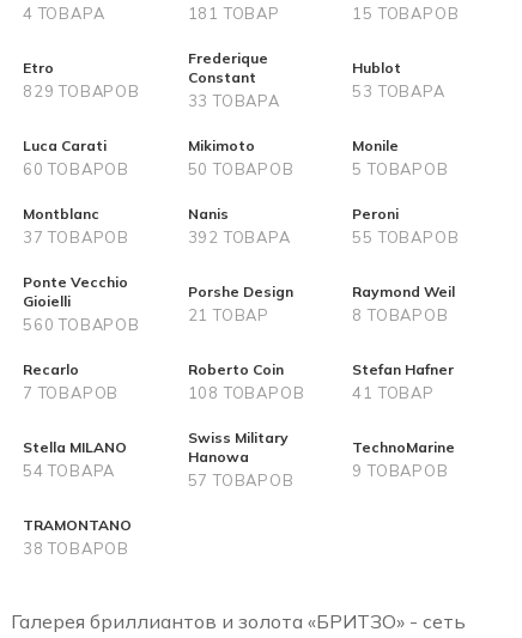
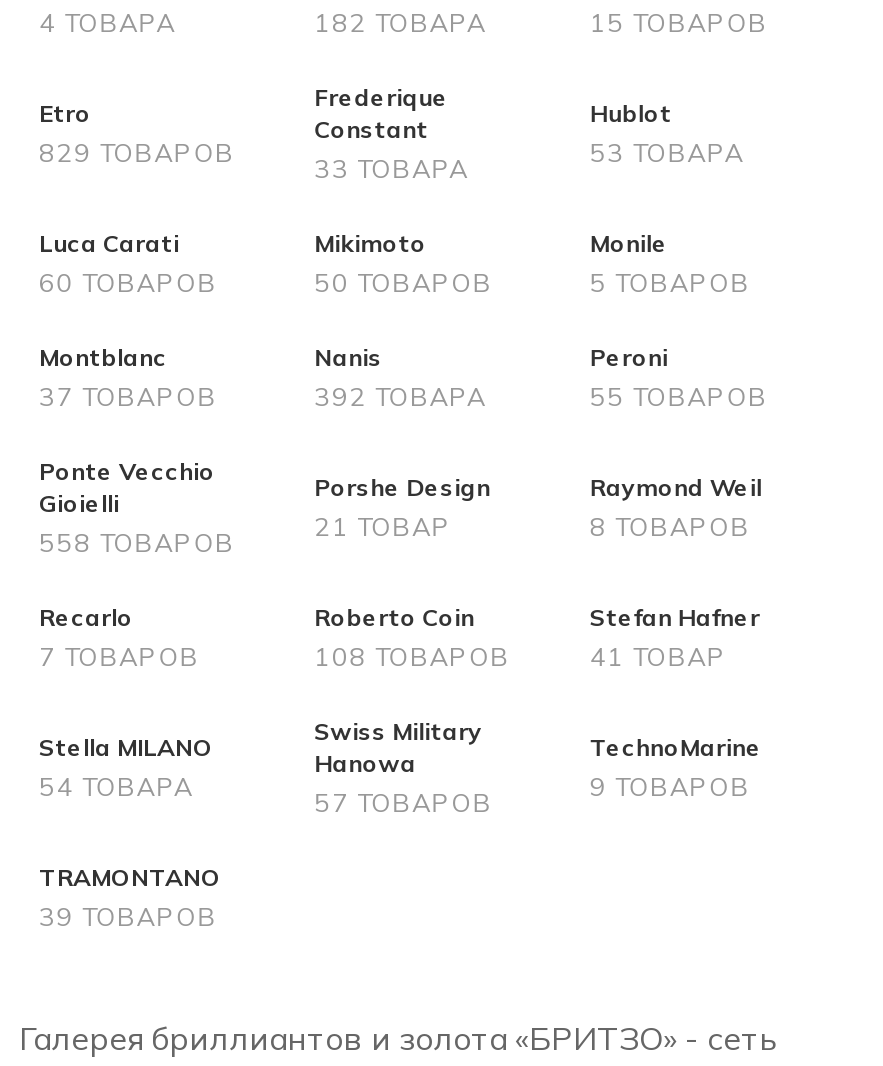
[188,4,280,23] 181 ТОВАР -> [314,6,486,38] 182 ТОВАРА
[23,315,140,334] 560 ТОВАРОВ -> [39,526,235,558] 558 ТОВАРОВ
[23,539,129,558] 38 ТОВАРОВ -> [39,900,217,932] 39 ТОВАРОВ

